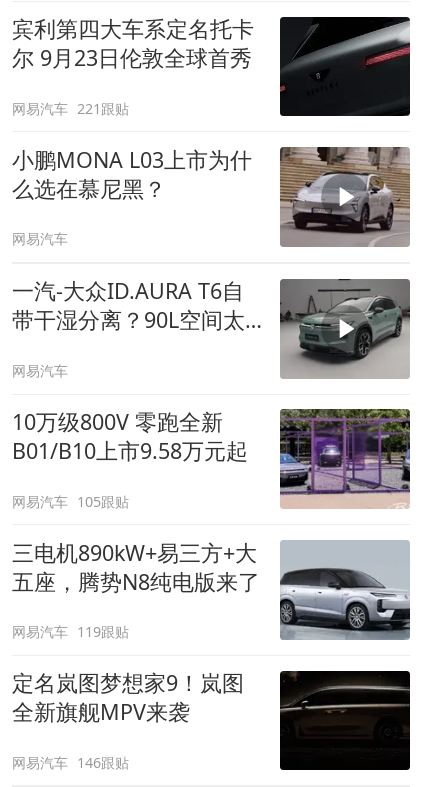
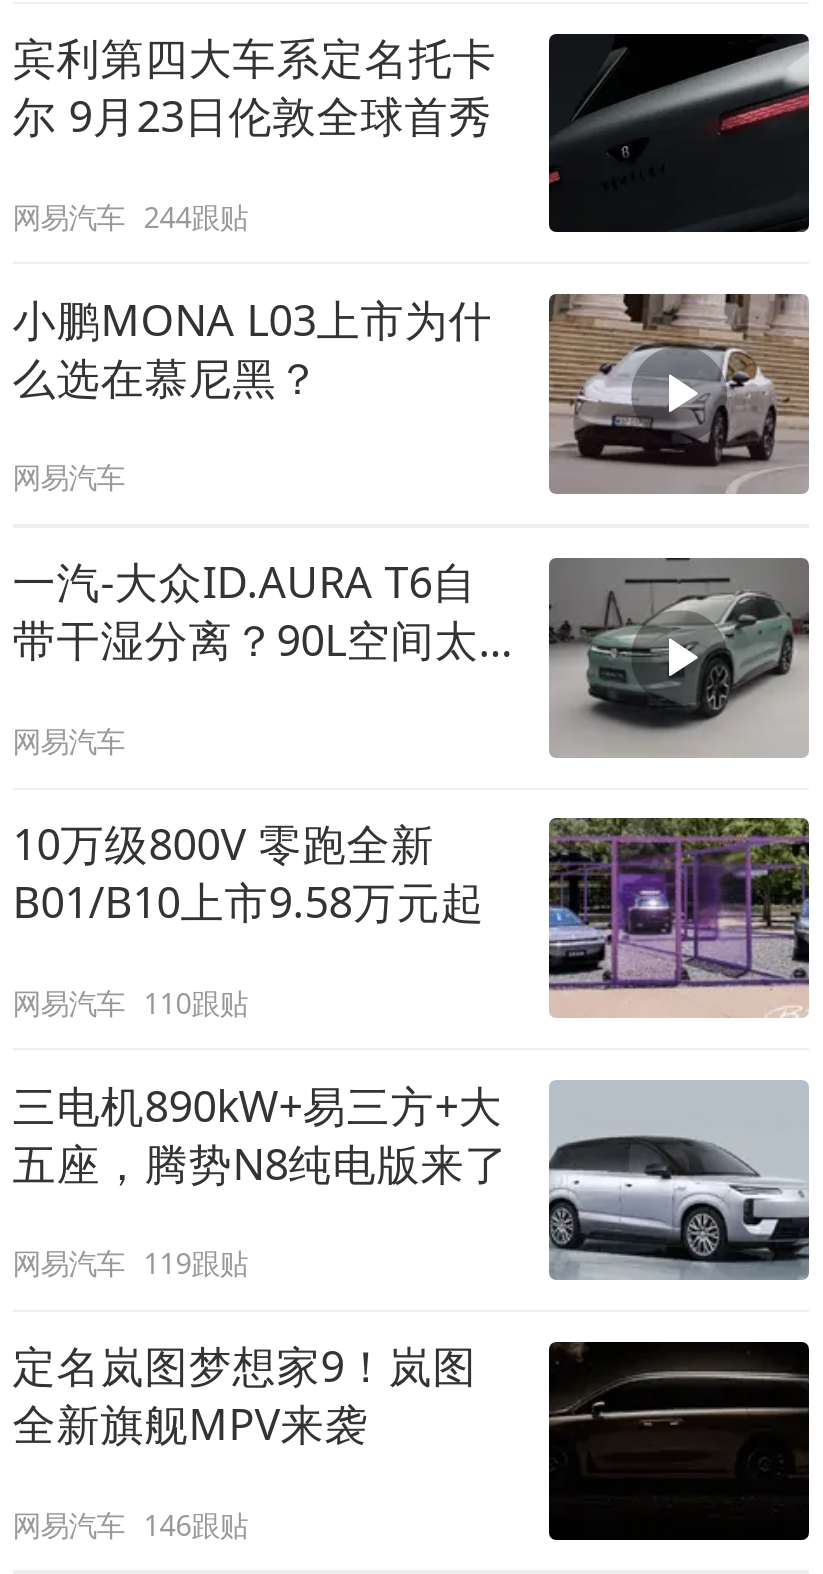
[12,99,129,118] 网易汽车 221跟贴 -> [12,197,248,235] 网易汽车 244跟贴
[12,492,129,511] 网易汽车 105跟贴 -> [12,983,248,1021] 网易汽车 110跟贴

